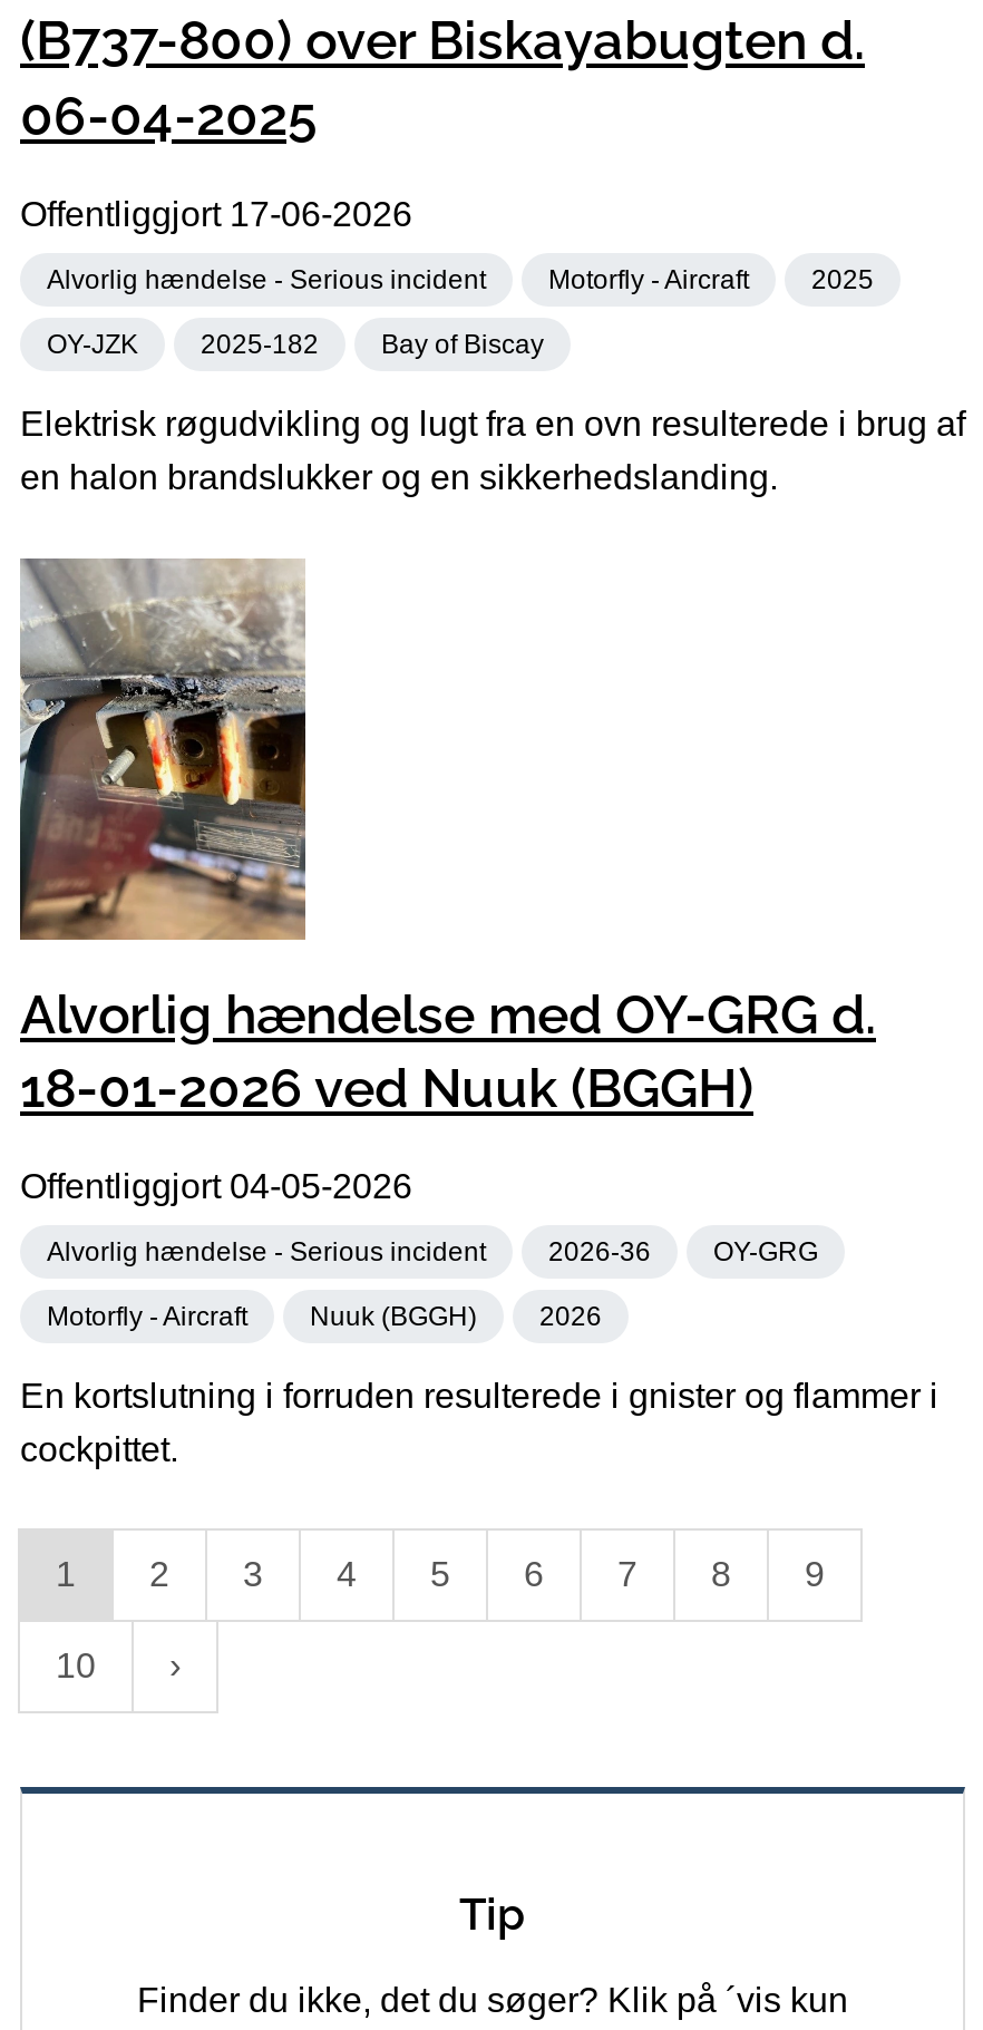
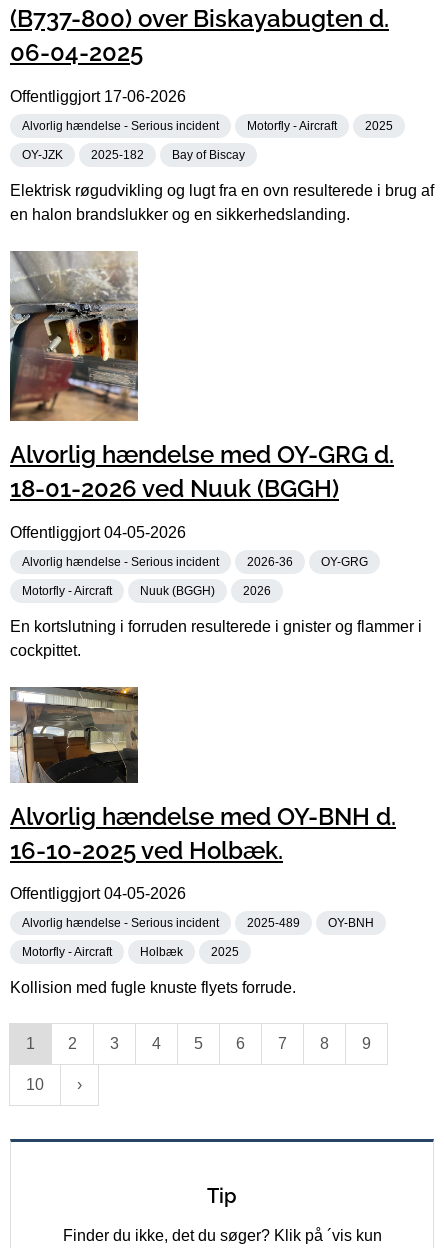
none -> [10,686,396,996] [image] | Alvorlig hændelse med OY-BNH d. | 16-10-2025 ved Holbæk. | Offentliggjort 04-05-2026 | Alvorlig hændelse - Serious incident | 2025-489 | OY-BNH | Motorfly - Aircraft | Holbæk | 2025 | Kollision med fugle knuste flyets forrude.

